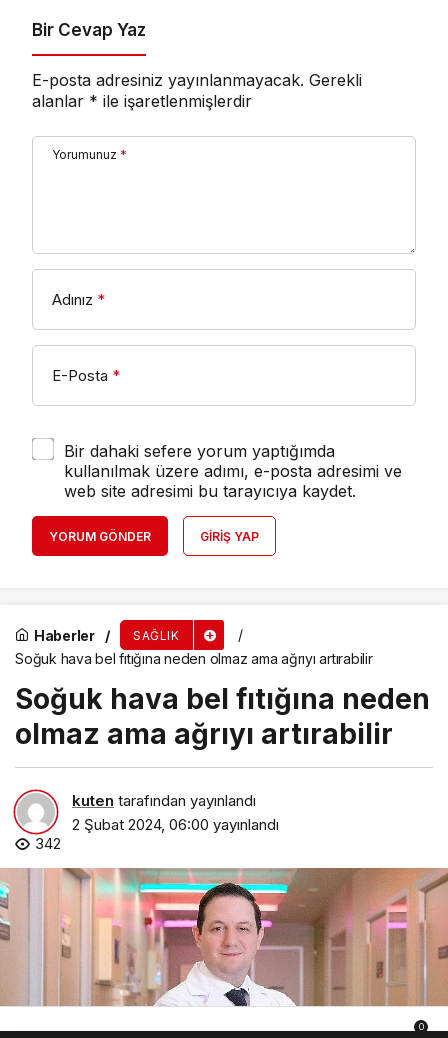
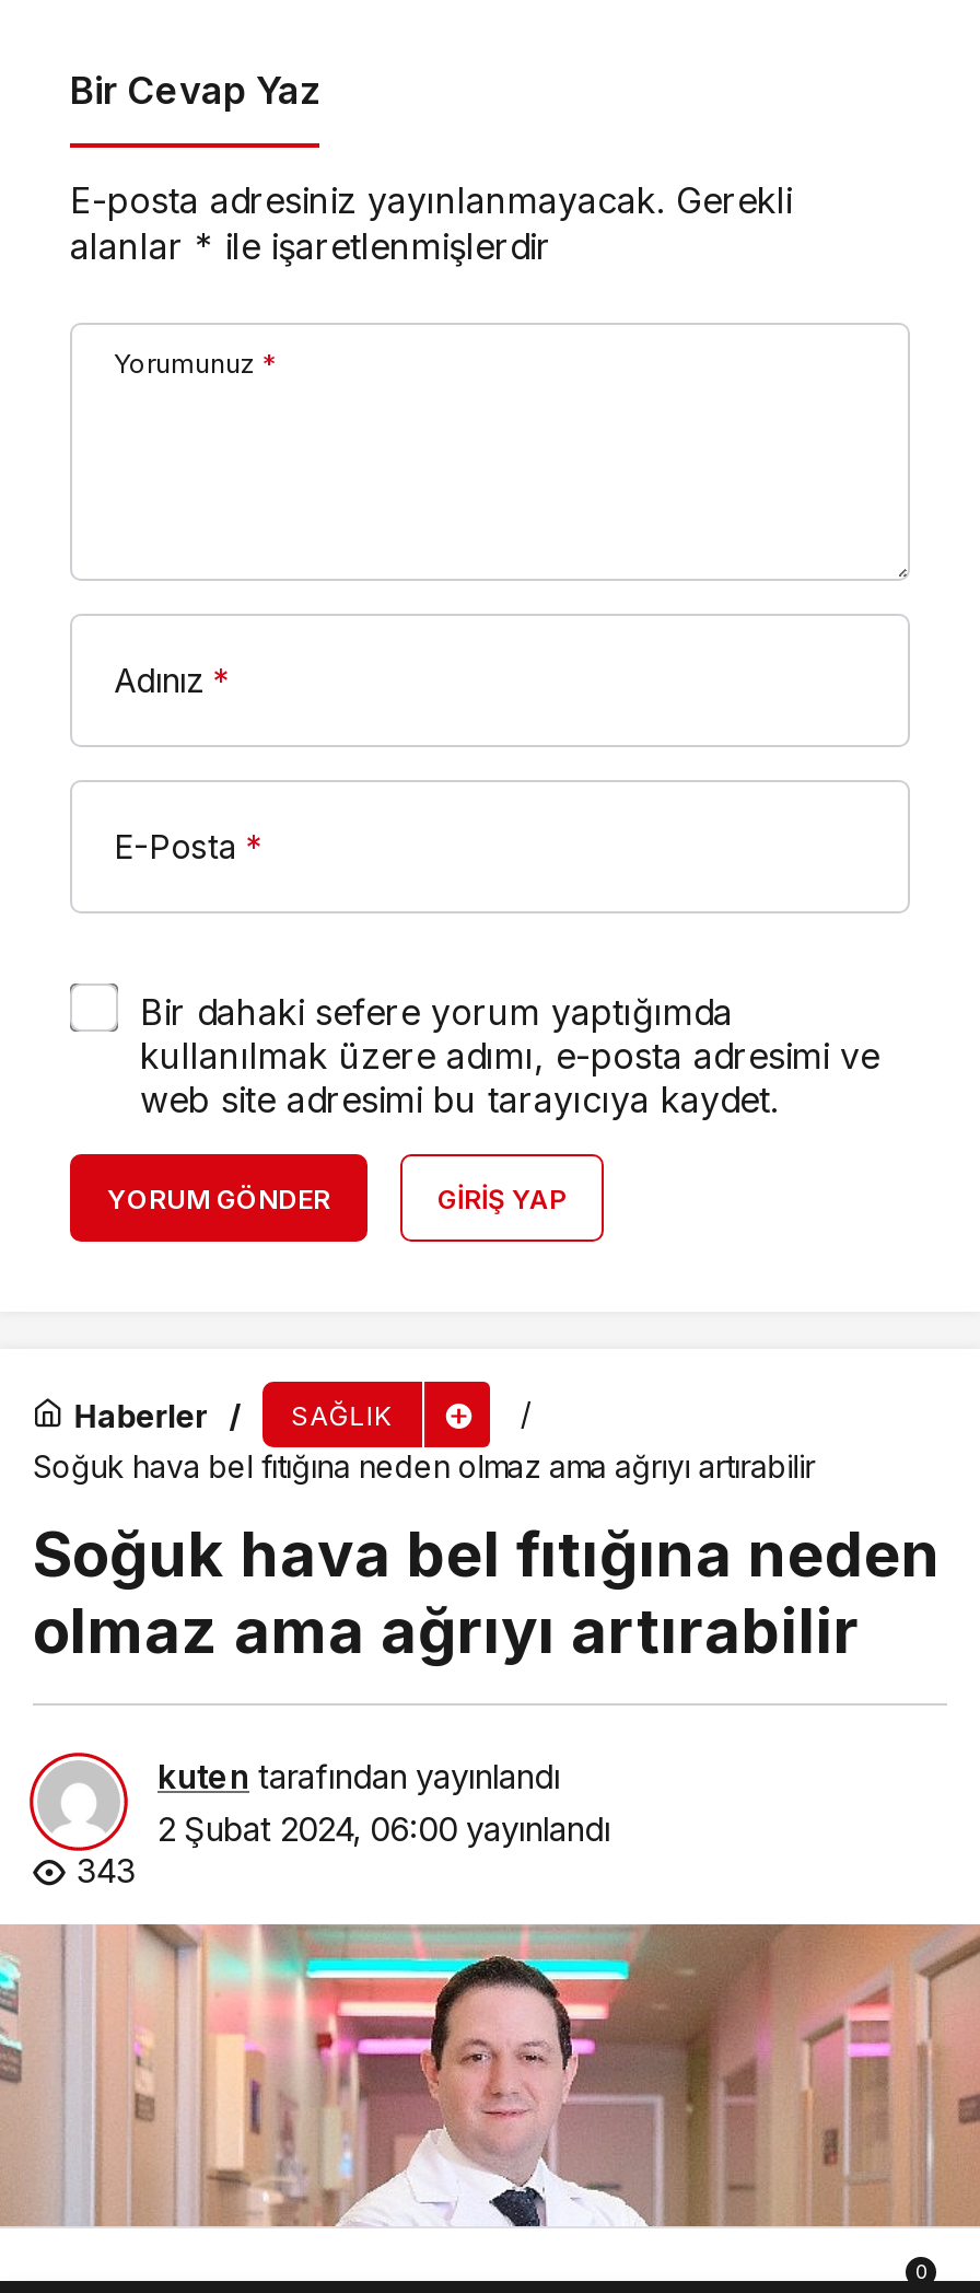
[35,834,61,853] 342 -> [77,1850,136,1891] 343

